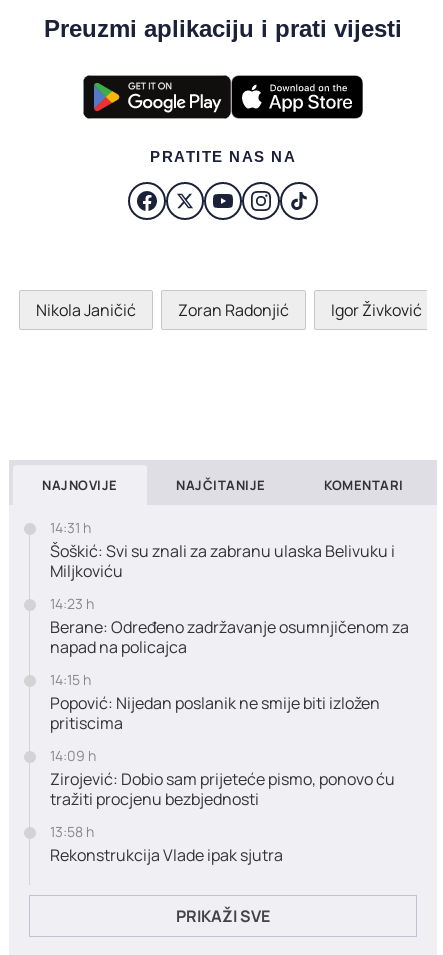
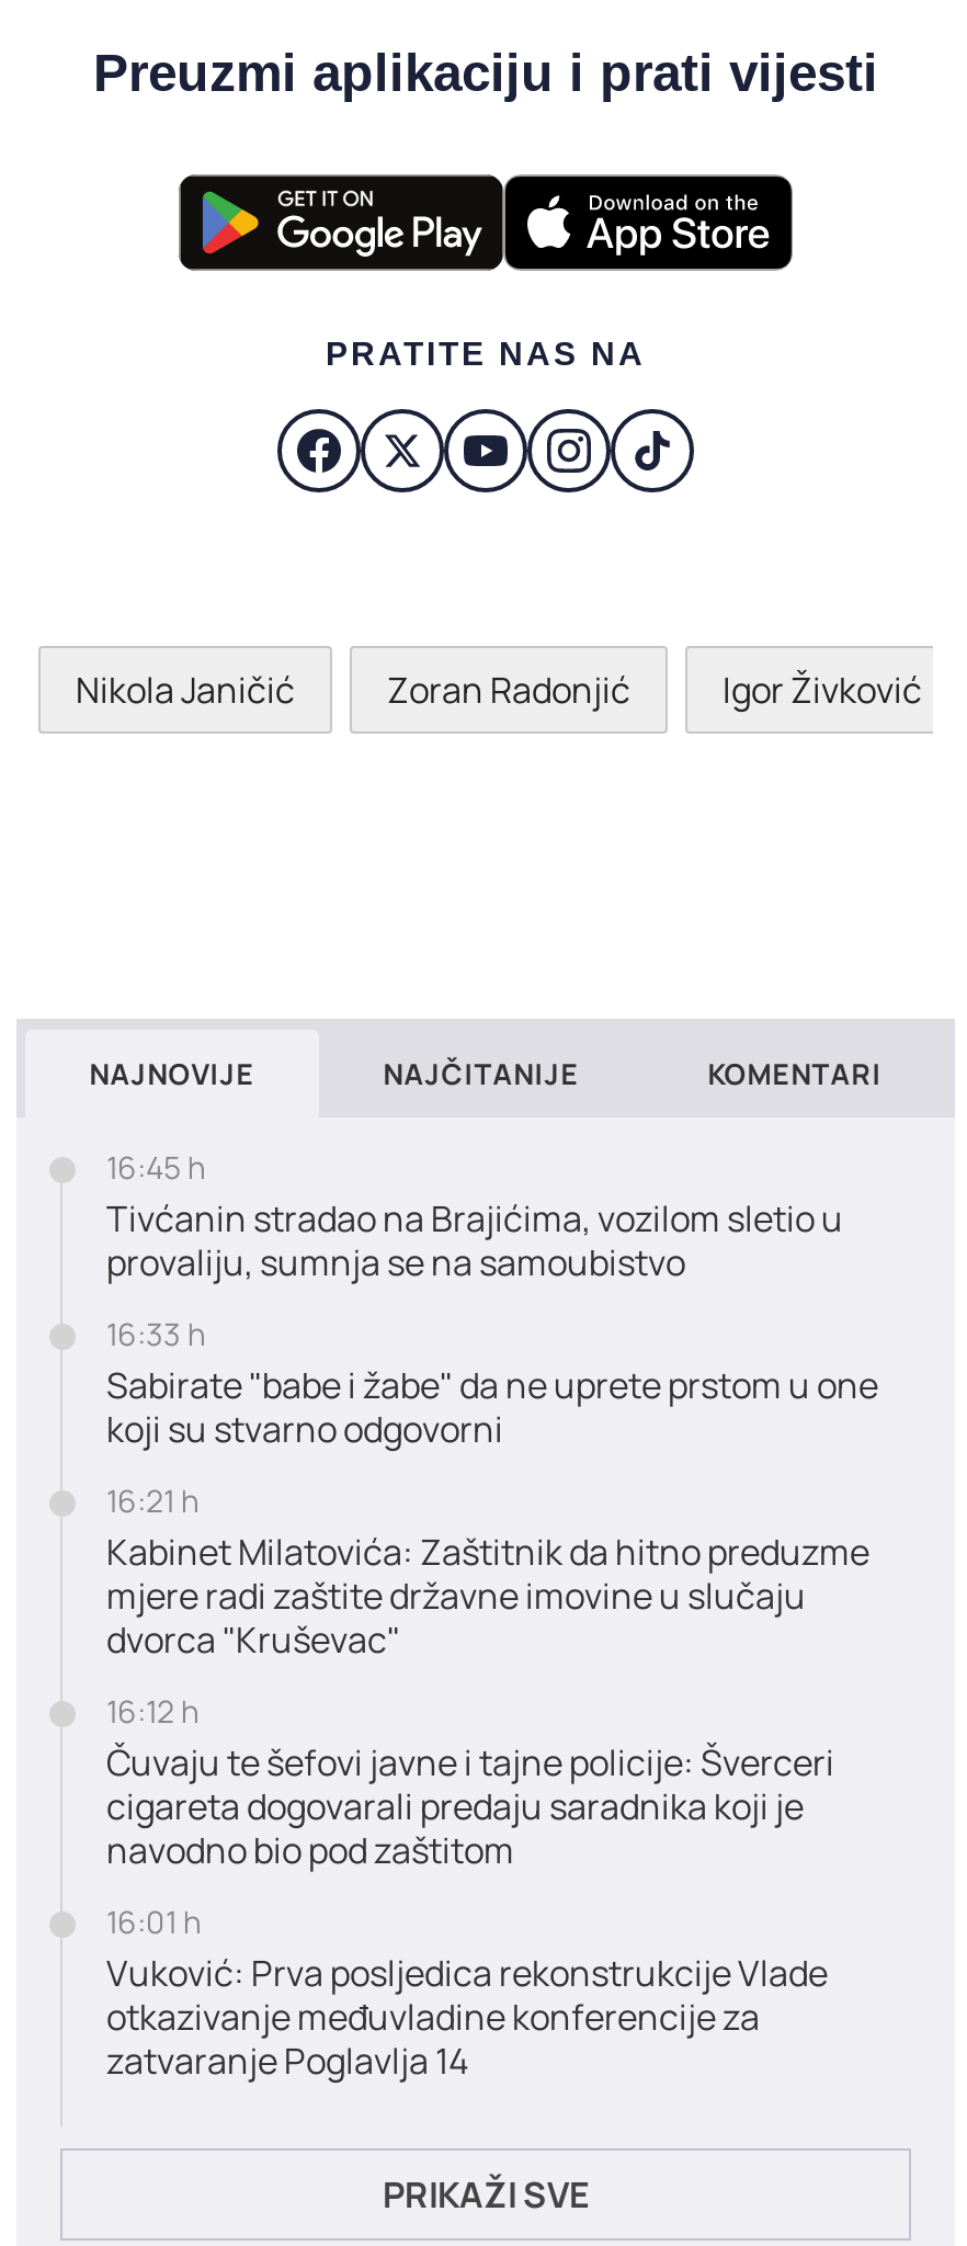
[50,518,91,537] 14:31 h -> [106,1147,205,1188] 16:45 h
[50,540,395,582] Šoškić: Svi su znali za zabranu ulaska Belivuku i | Miljkoviću -> [106,1195,843,1287] Tivćanin stradao na Brajićima, vozilom sletio u | provaliju, sumnja se na samoubistvo
[50,594,94,613] 14:23 h -> [106,1313,205,1355] 16:33 h
[50,616,409,658] Berane: Određeno zadržavanje osumnjičenom za | napad na policajca -> [106,1362,878,1454] Sabirate "babe i žabe" da ne uprete prstom u one | koji su stvarno odgovorni
[50,670,91,689] 14:15 h -> [106,1480,198,1522] 16:21 h
[50,692,380,734] Popović: Nijedan poslanik ne smije biti izložen | pritiscima -> [106,1528,869,1664] Kabinet Milatovića: Zaštitnik da hitno preduzme | mjere radi zaštite državne imovine u slučaju | dvorca "Kruševac"
[50,746,96,765] 14:09 h -> [106,1691,198,1732] 16:12 h
[50,768,395,810] Zirojević: Dobio sam prijeteće pismo, ponovo ću | tražiti procjenu bezbjednosti -> [106,1739,834,1875] Čuvaju te šefovi javne i tajne policije: Šverceri | cigareta dogovarali predaju saradnika koji je | navodno bio pod zaštitom
[50,822,94,841] 13:58 h -> [106,1901,201,1943] 16:01 h
[50,844,283,866] Rekonstrukcija Vlade ipak sjutra -> [106,1949,828,2085] Vuković: Prva posljedica rekonstrukcije Vlade | otkazivanje međuvladine konferencije za | zatvaranje Poglavlja 14

